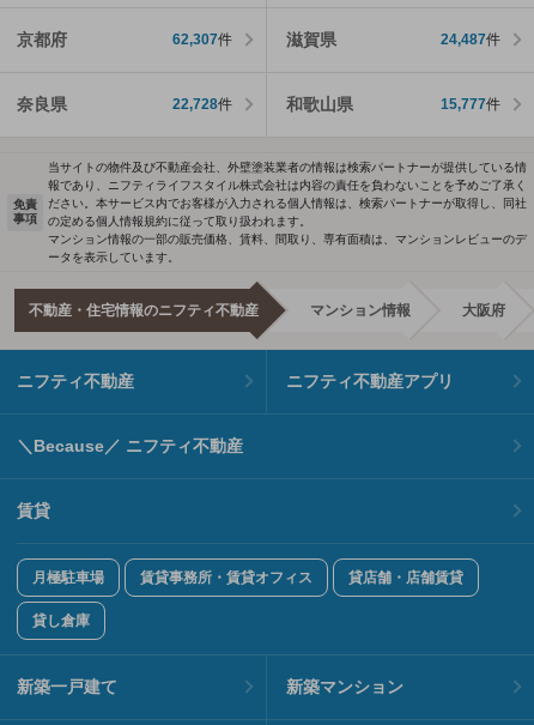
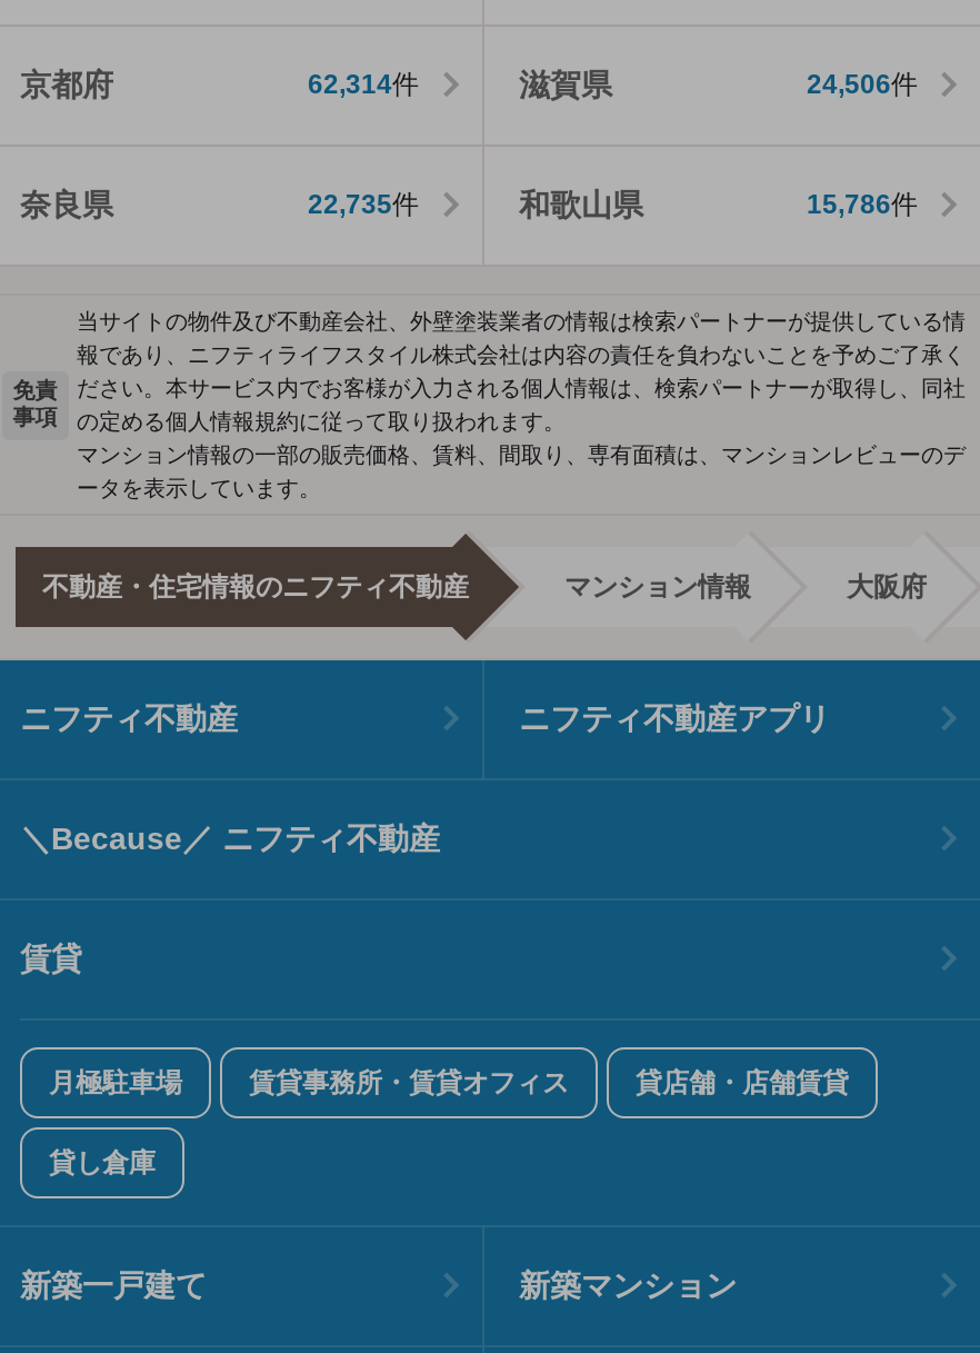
[172,32,232,48] 62,307件 -> [308,70,419,101] 62,314件
[441,32,500,48] 24,487件 -> [807,70,918,101] 24,506件
[172,96,232,113] 22,728件 -> [308,190,419,221] 22,735件
[441,96,500,113] 15,777件 -> [807,190,918,221] 15,786件

